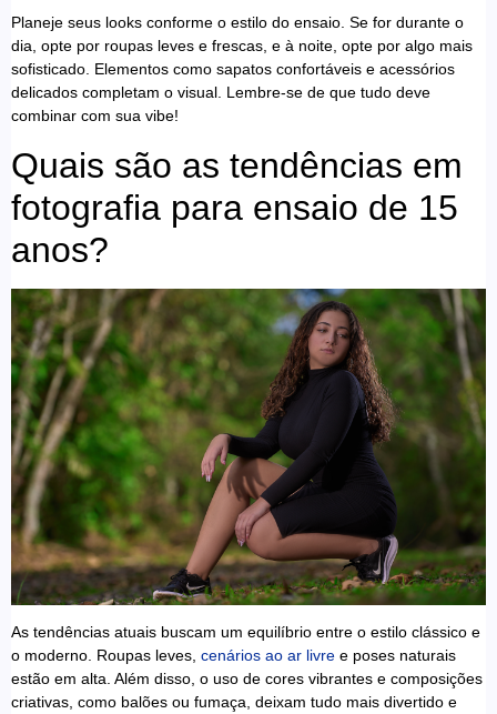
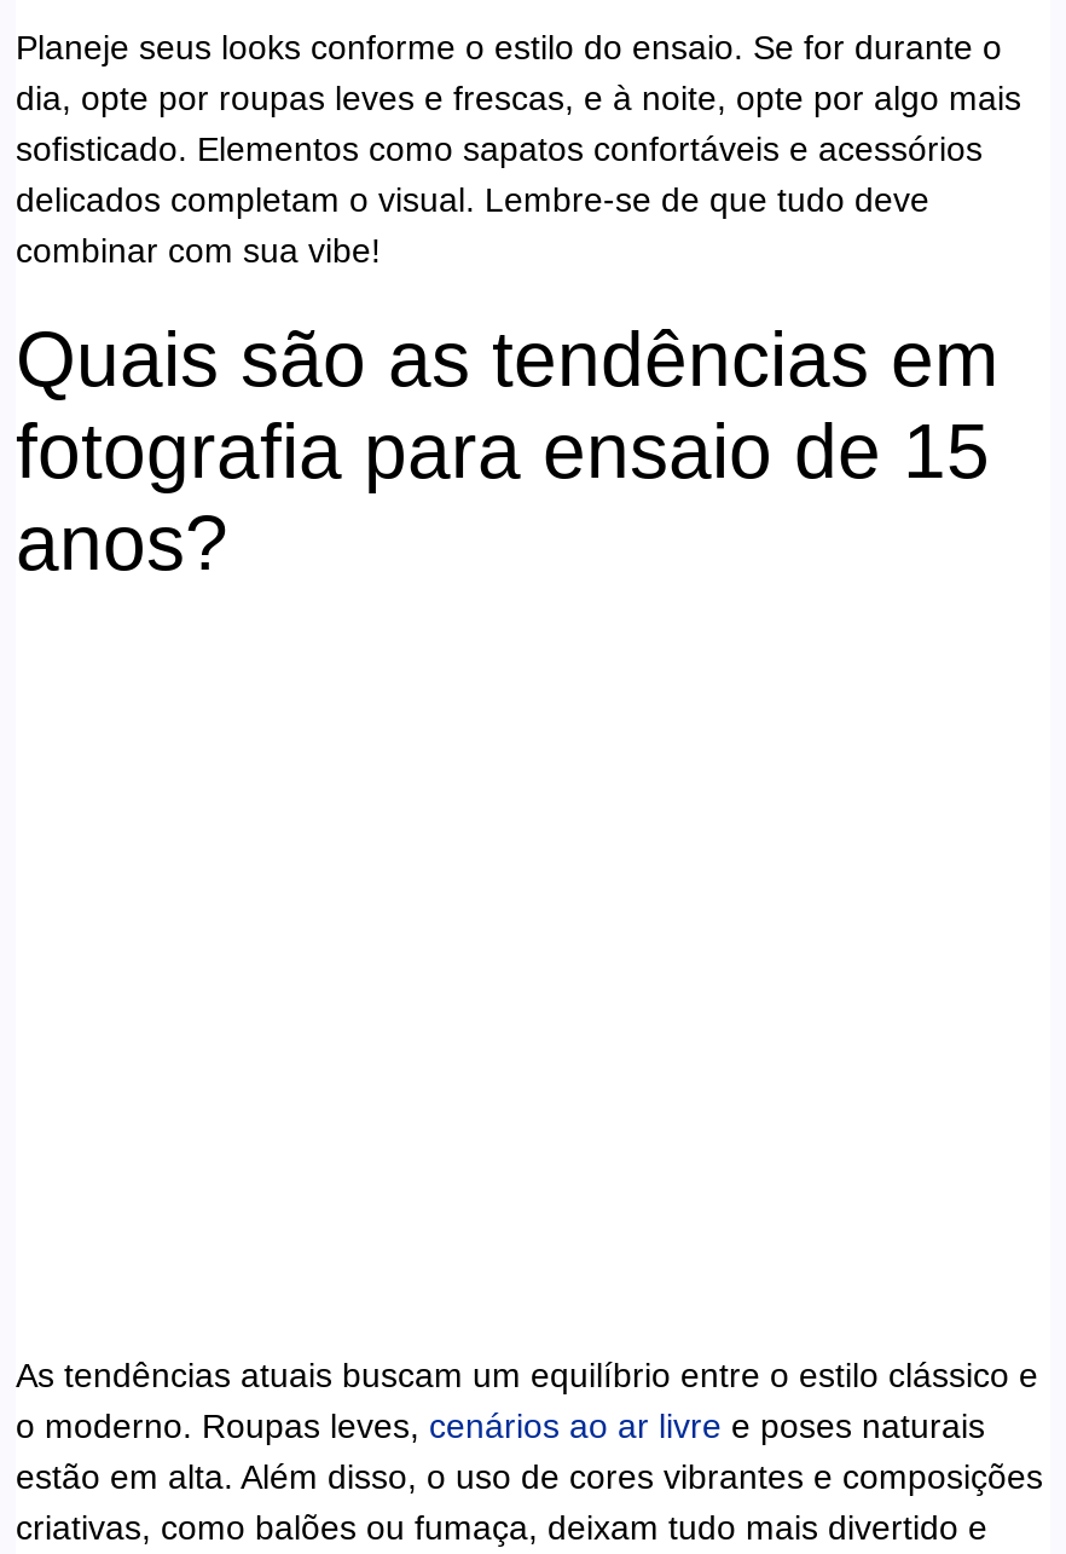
[10,288,487,606] [image] -> none

